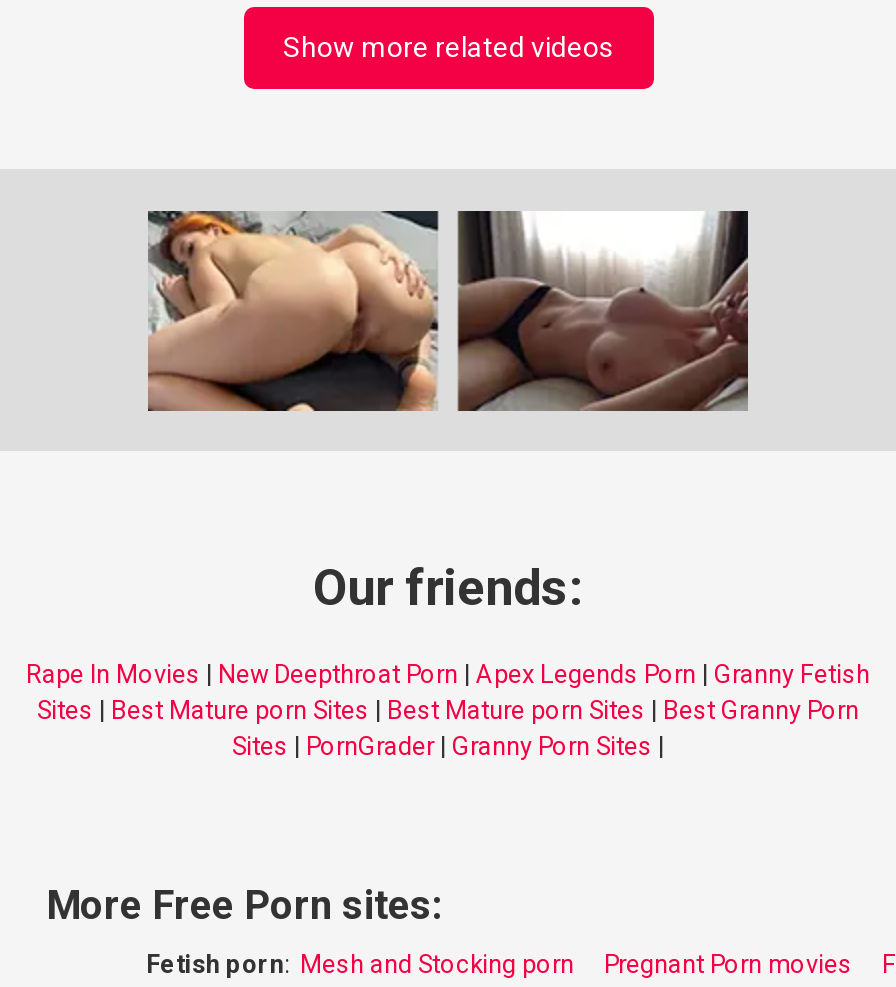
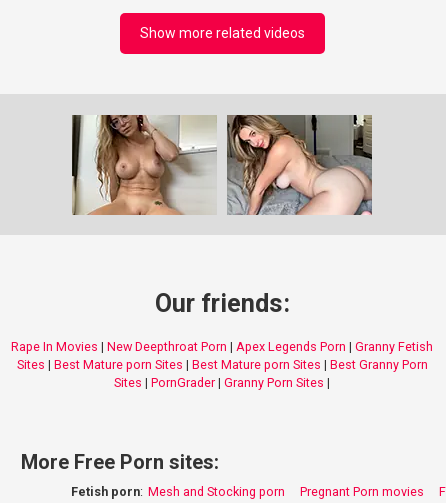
[148,209,440,413] [image] -> [71,114,217,216] [image]
[458,209,748,413] [image] -> [227,114,372,215] [image]

